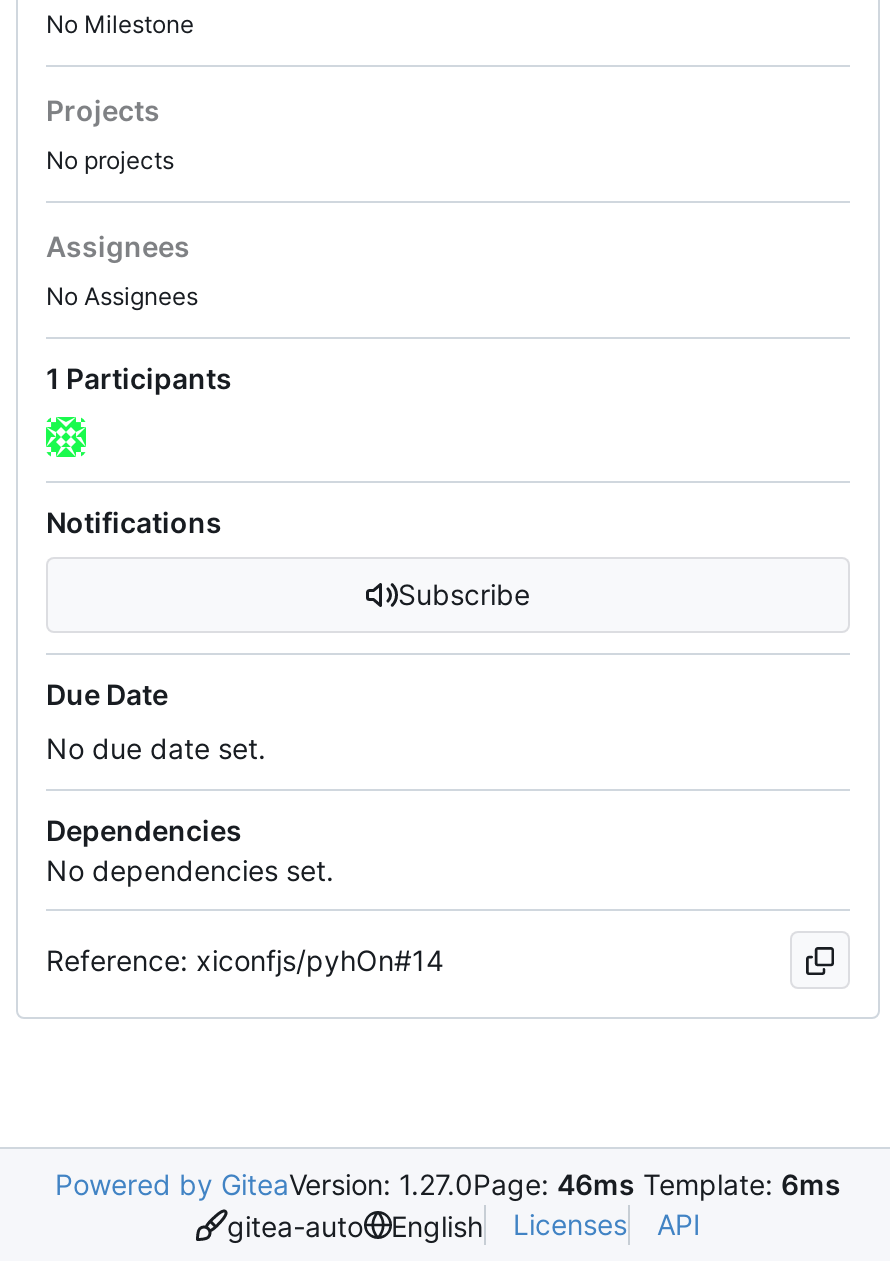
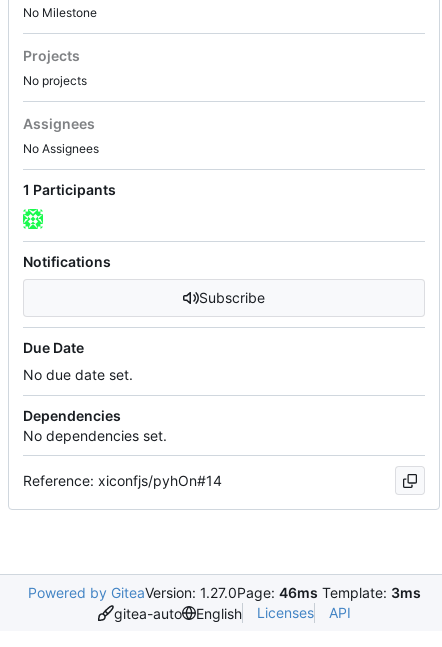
[55,1168,841,1202] Powered by GiteaVersion: 1.27.0Page: 46ms Template: 6ms -> [27,584,420,601] Powered by GiteaVersion: 1.27.0Page: 46ms Template: 3ms

